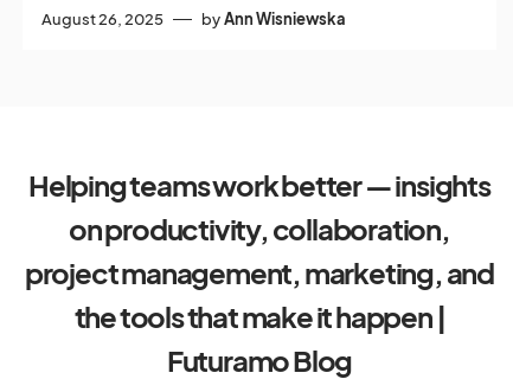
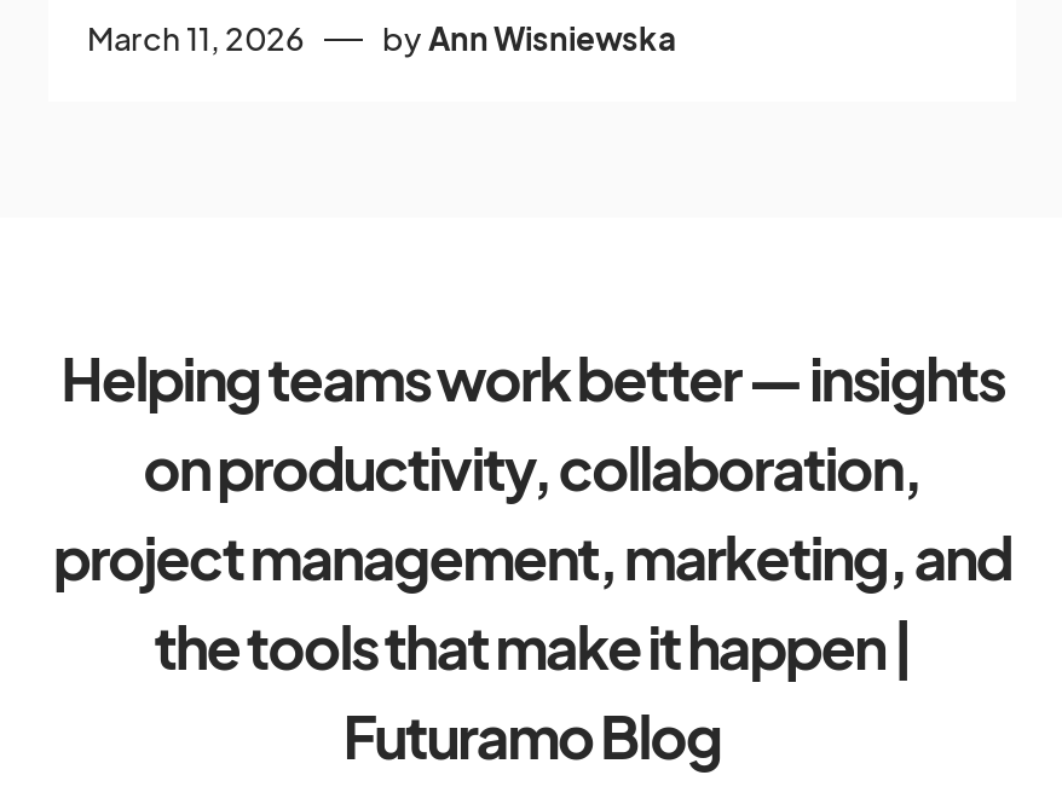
[41,9,346,28] August 26, 2025 by Ann Wisniewska -> [87,18,677,57] March 11, 2026 by Ann Wisniewska

